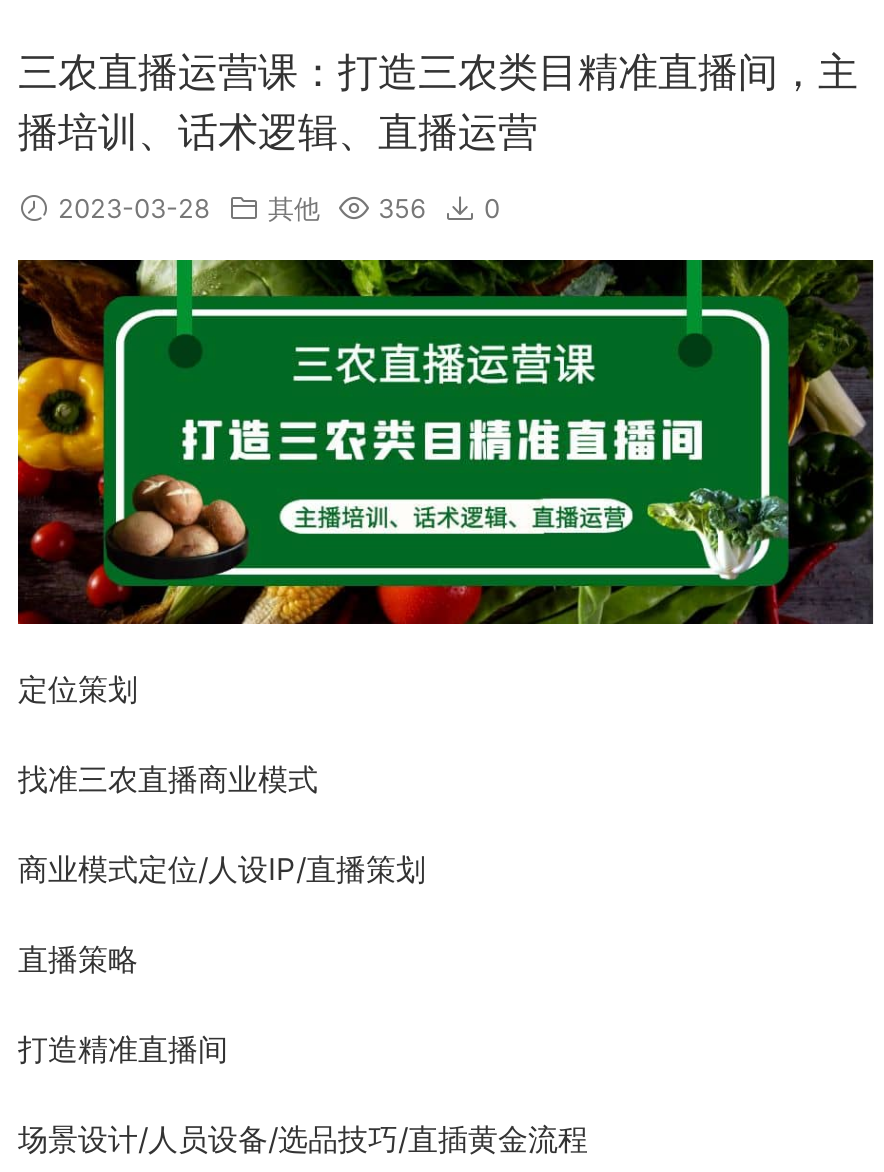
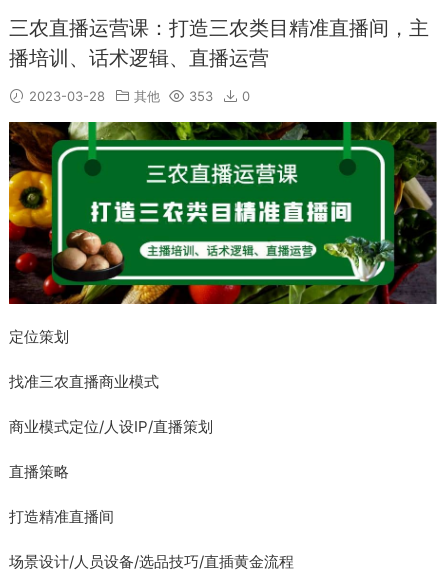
[50,192,500,224] 2023-03-28 其他 356 0 -> [25,88,250,104] 2023-03-28 其他 353 0

